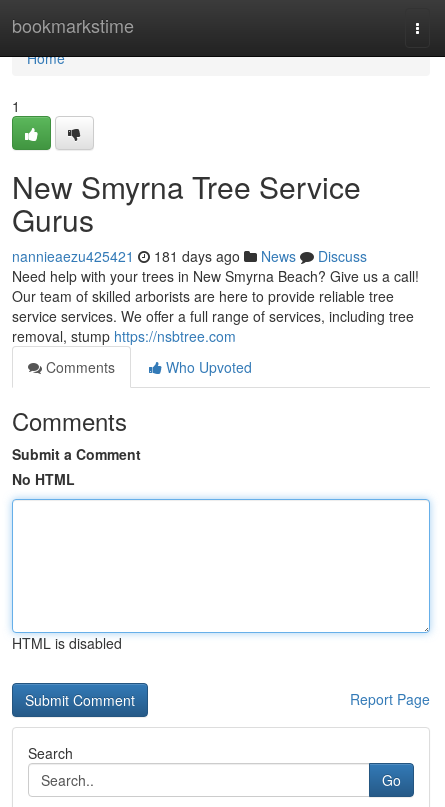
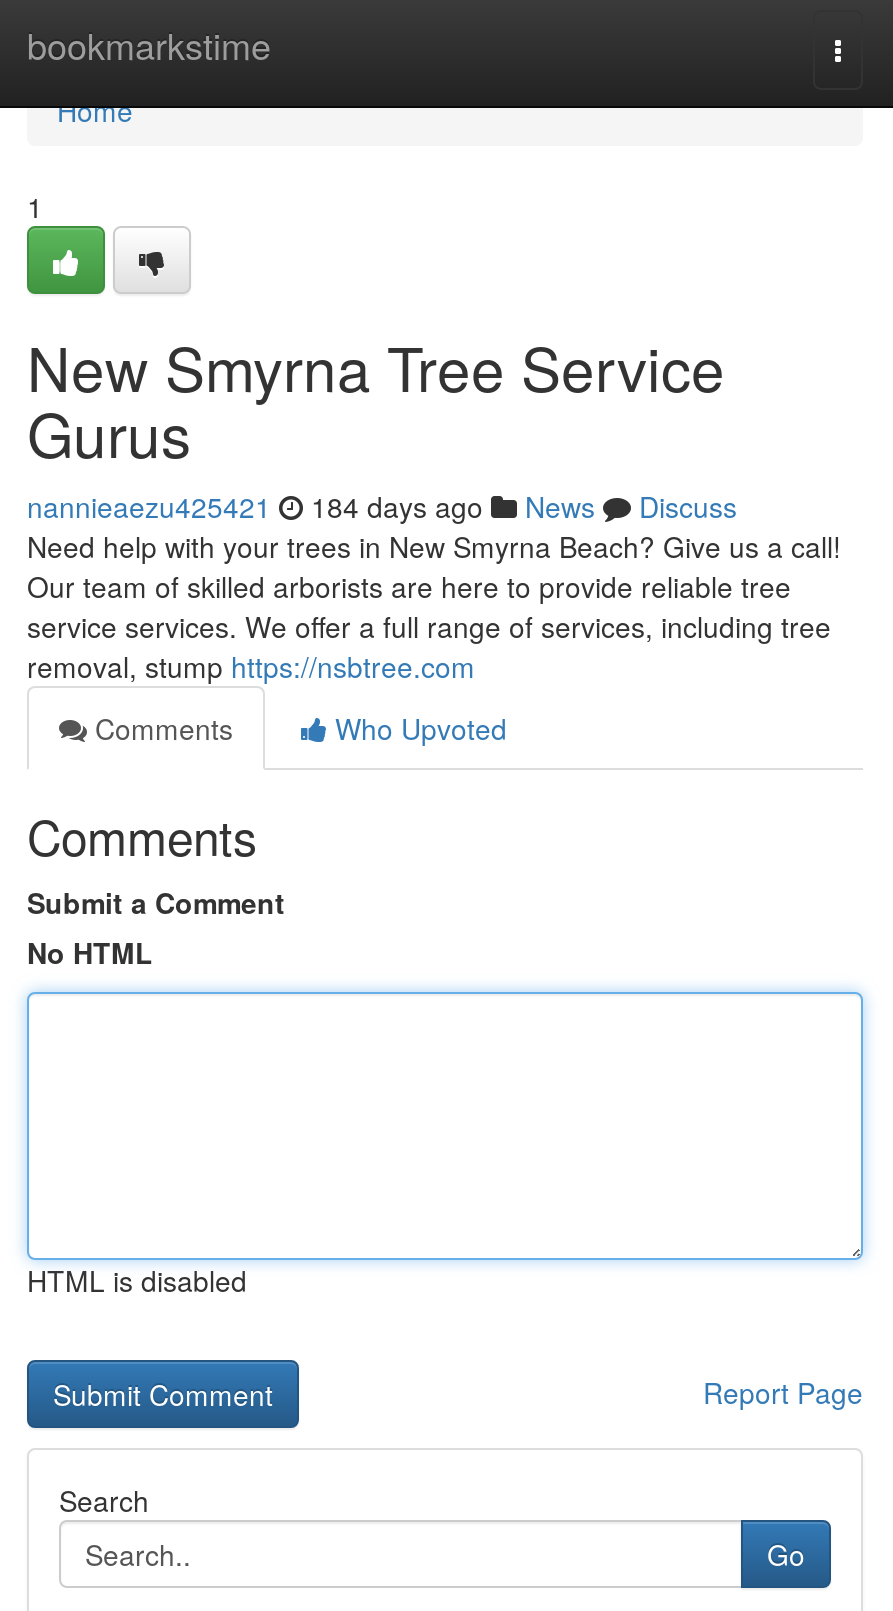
[12,246,367,266] nannieaezu425421 181 days ago News Discuss -> [27,486,737,526] nannieaezu425421 184 days ago News Discuss

